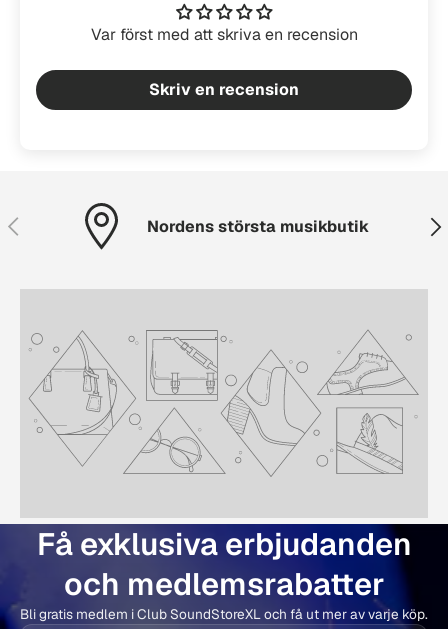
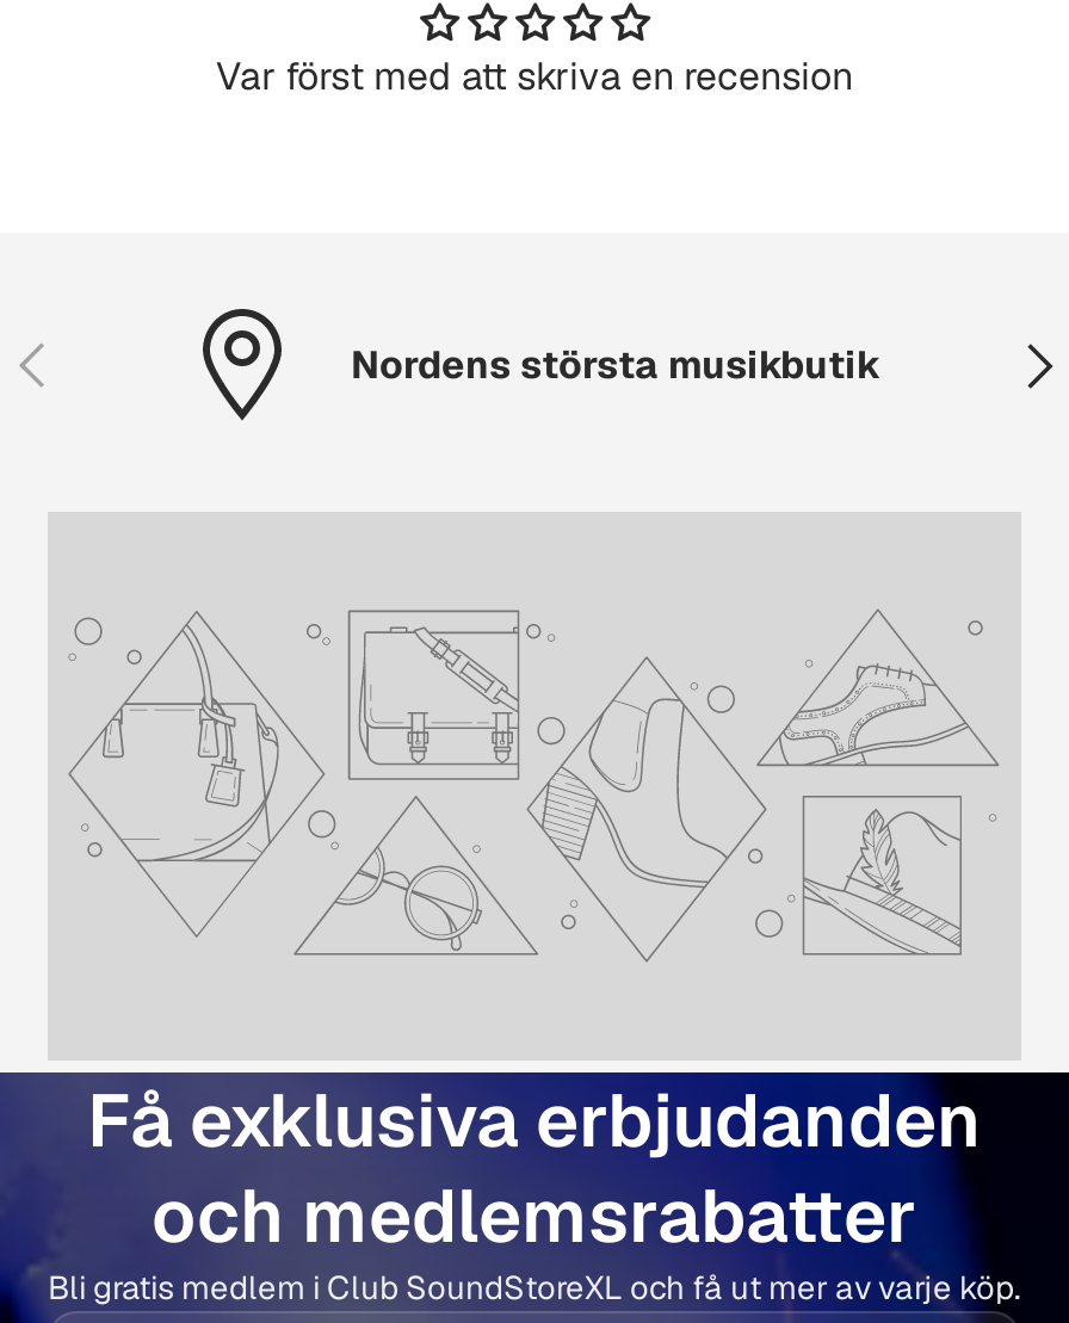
[149,79,299,100] Skriv en recension -> none

